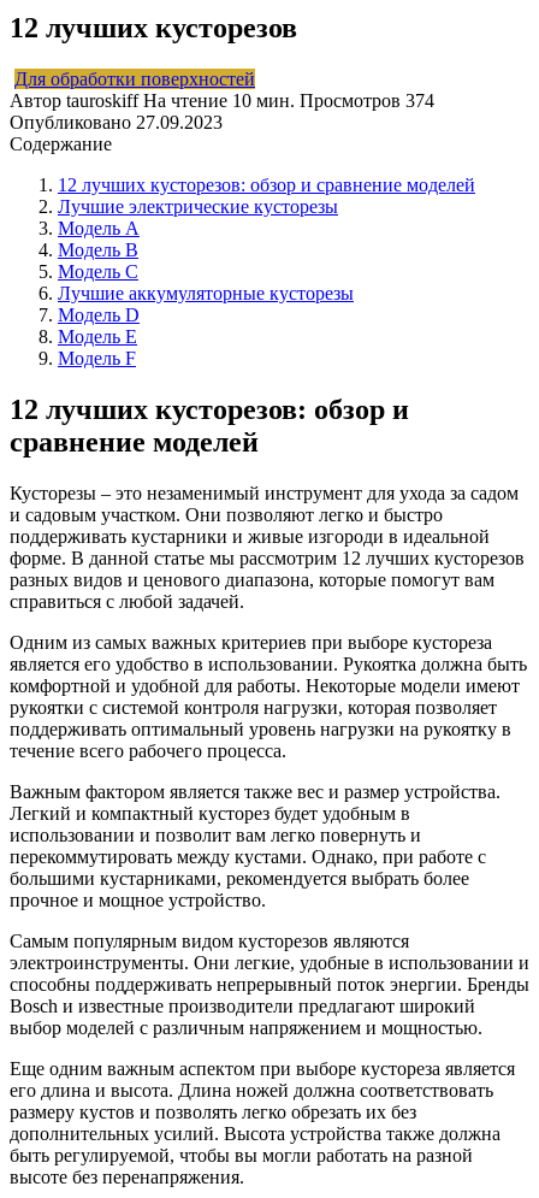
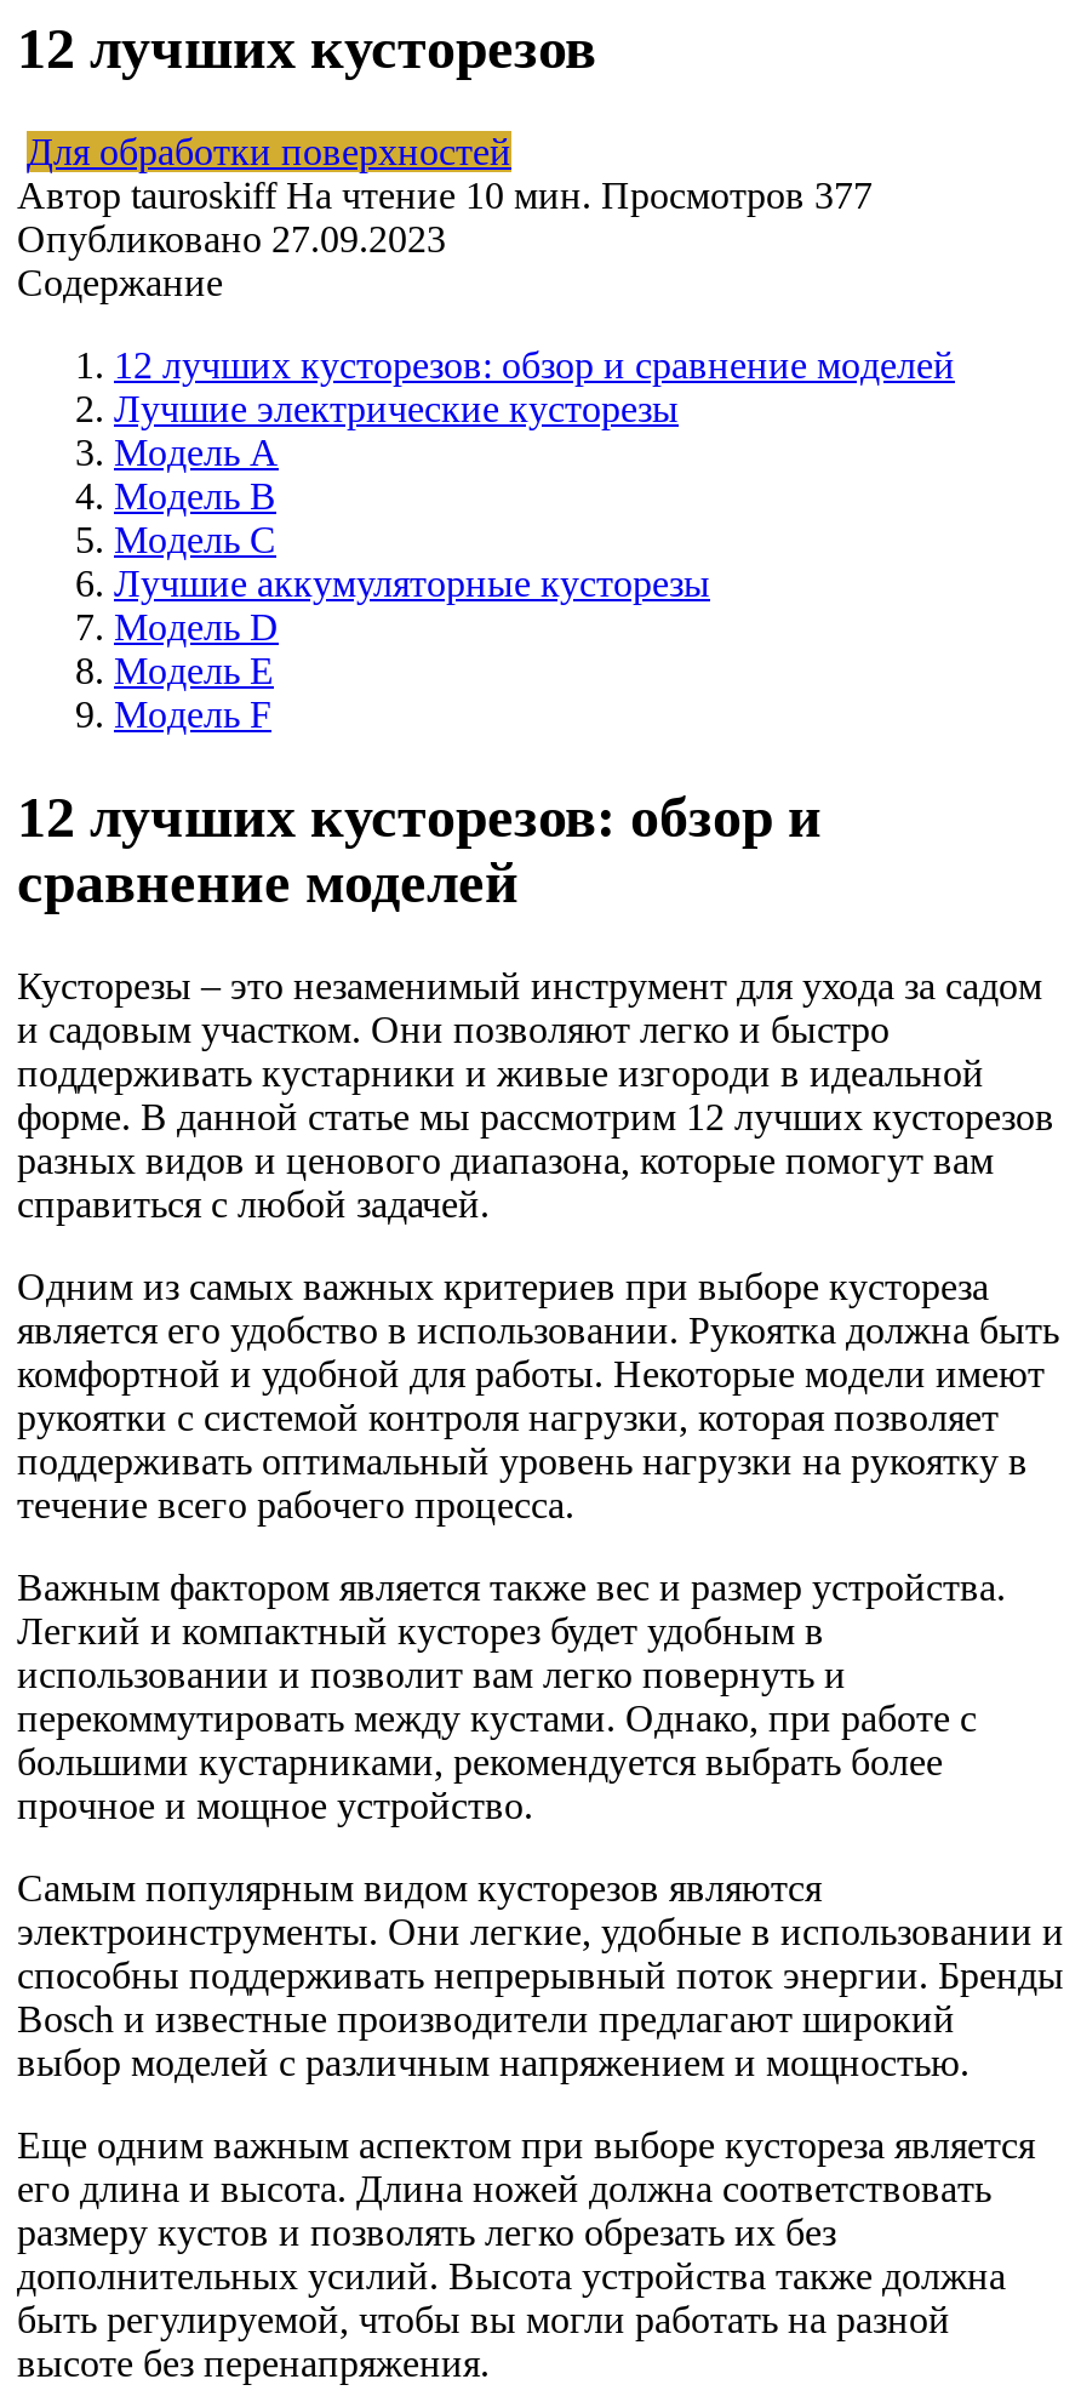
[10,90,434,111] Автор tauroskiff На чтение 10 мин. Просмотров 374 -> [17,174,873,215] Автор tauroskiff На чтение 10 мин. Просмотров 377

